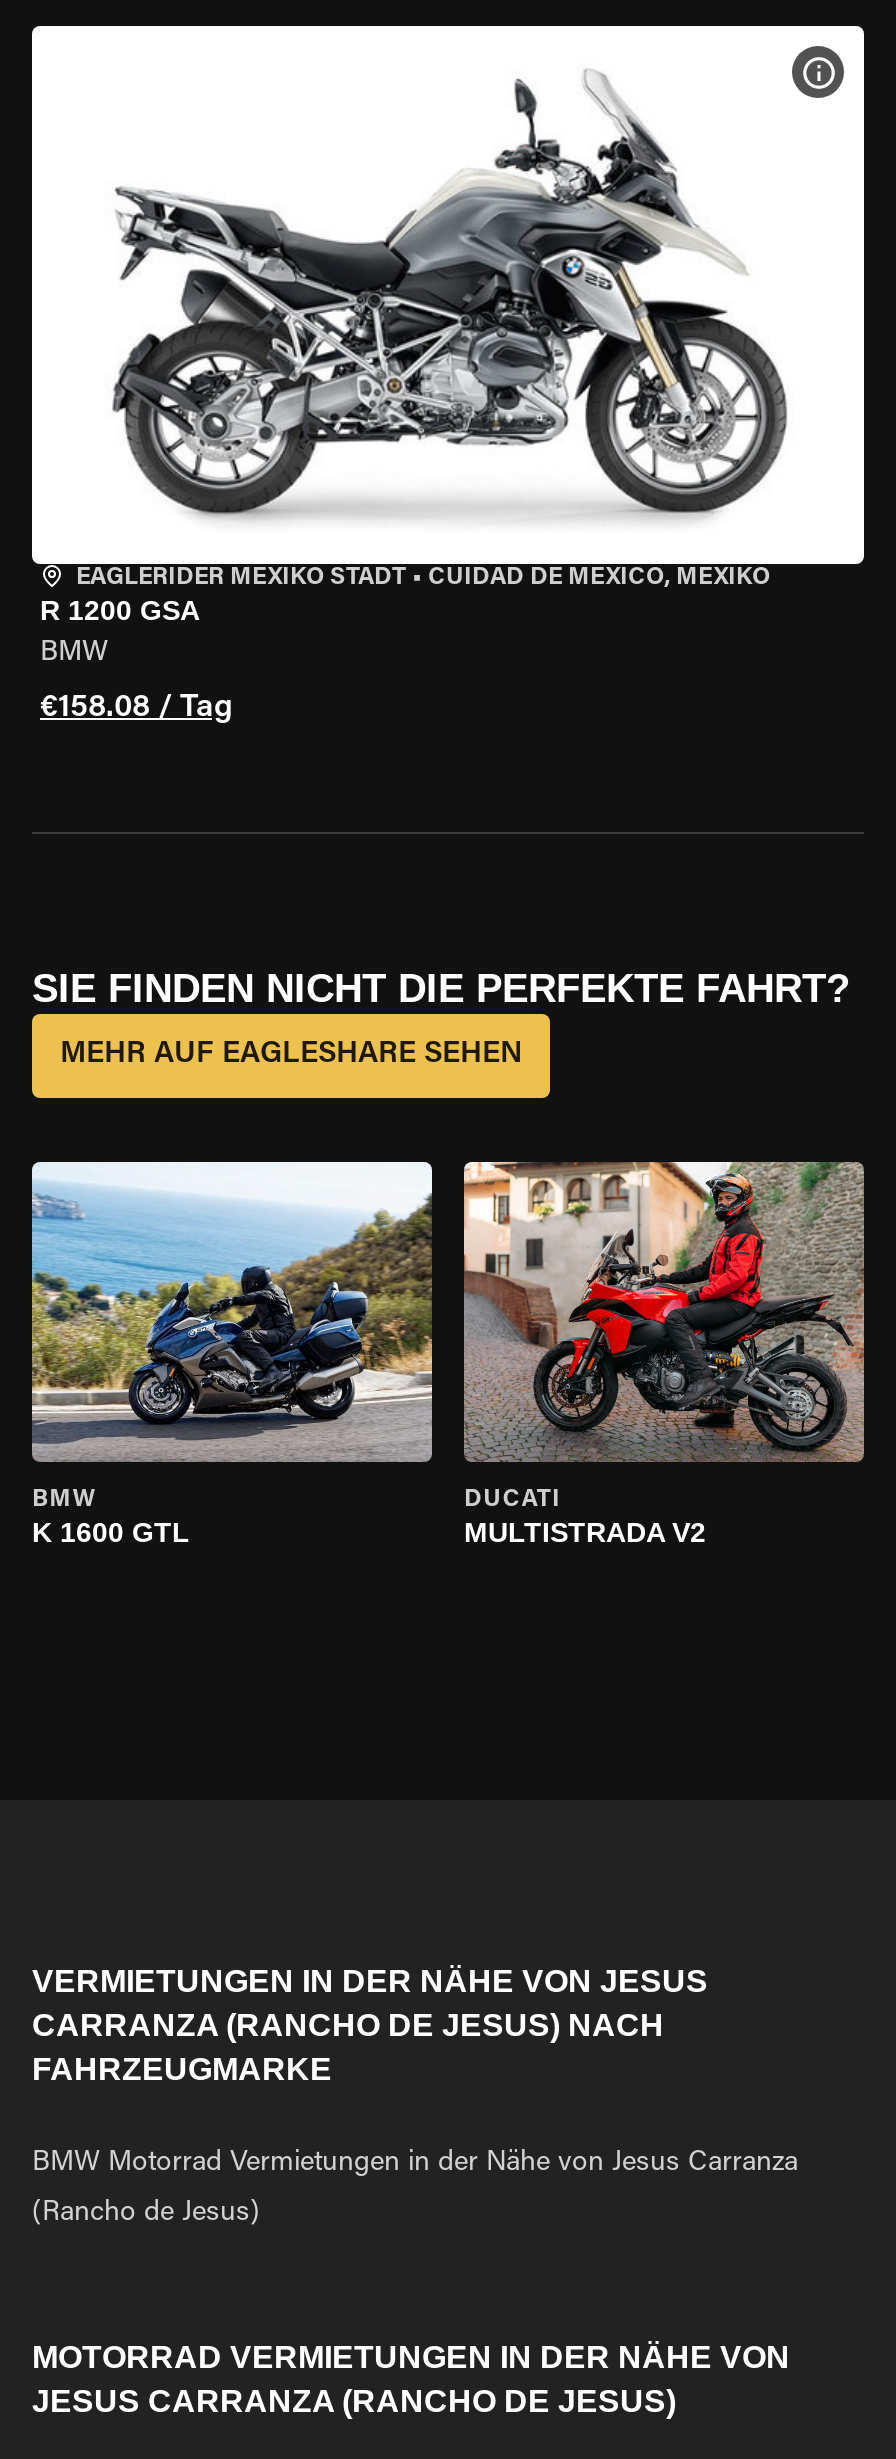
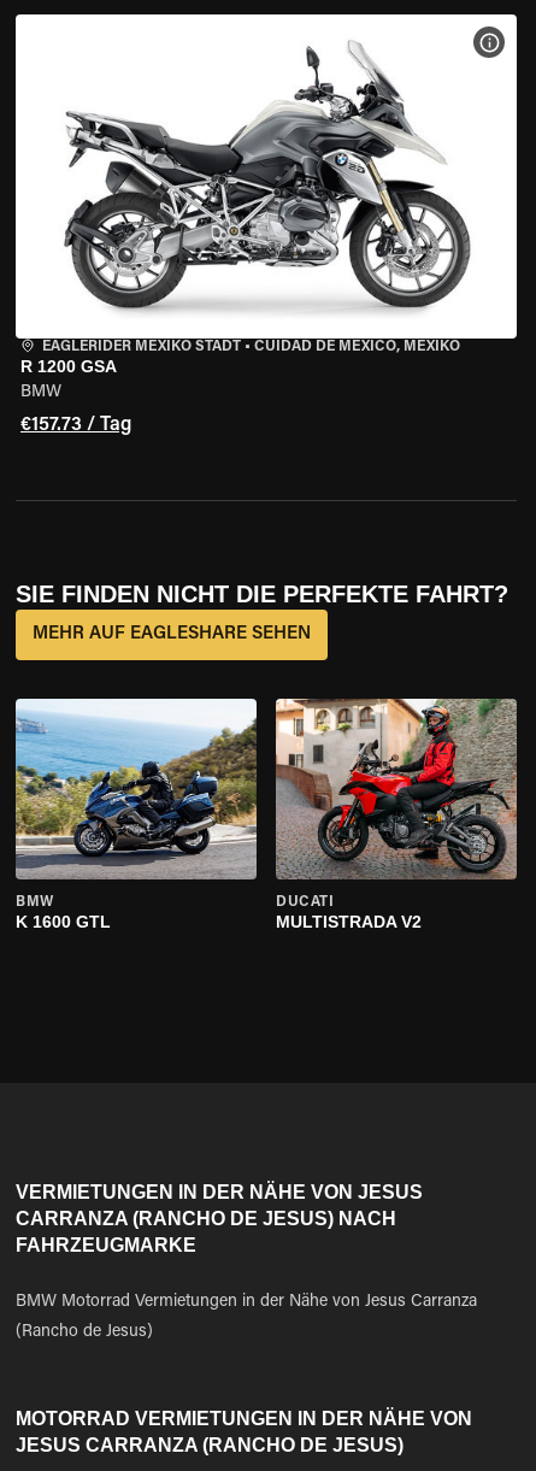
[40,692,232,724] €158.08 / Tag -> [20,416,131,435] €157.73 / Tag

